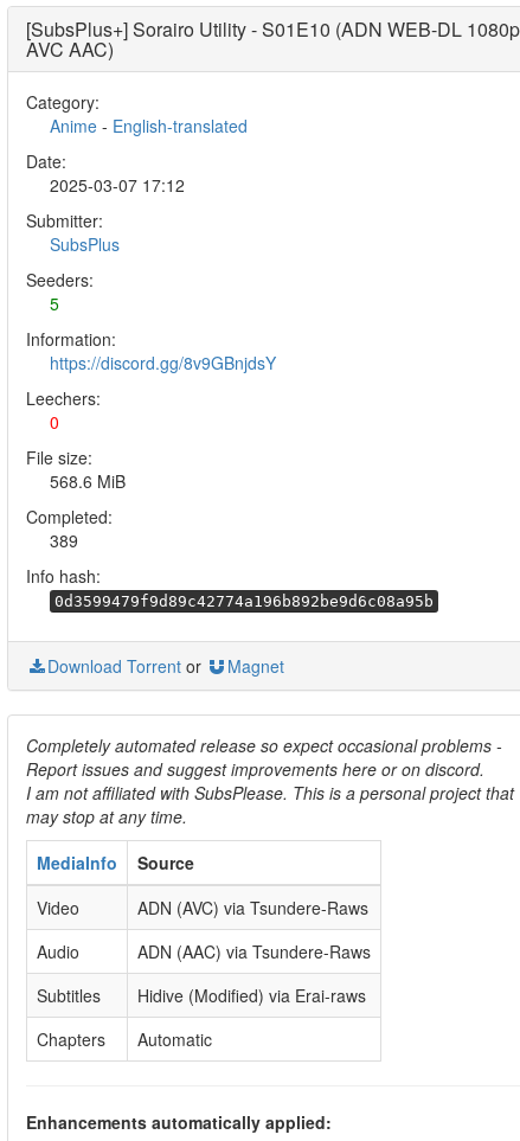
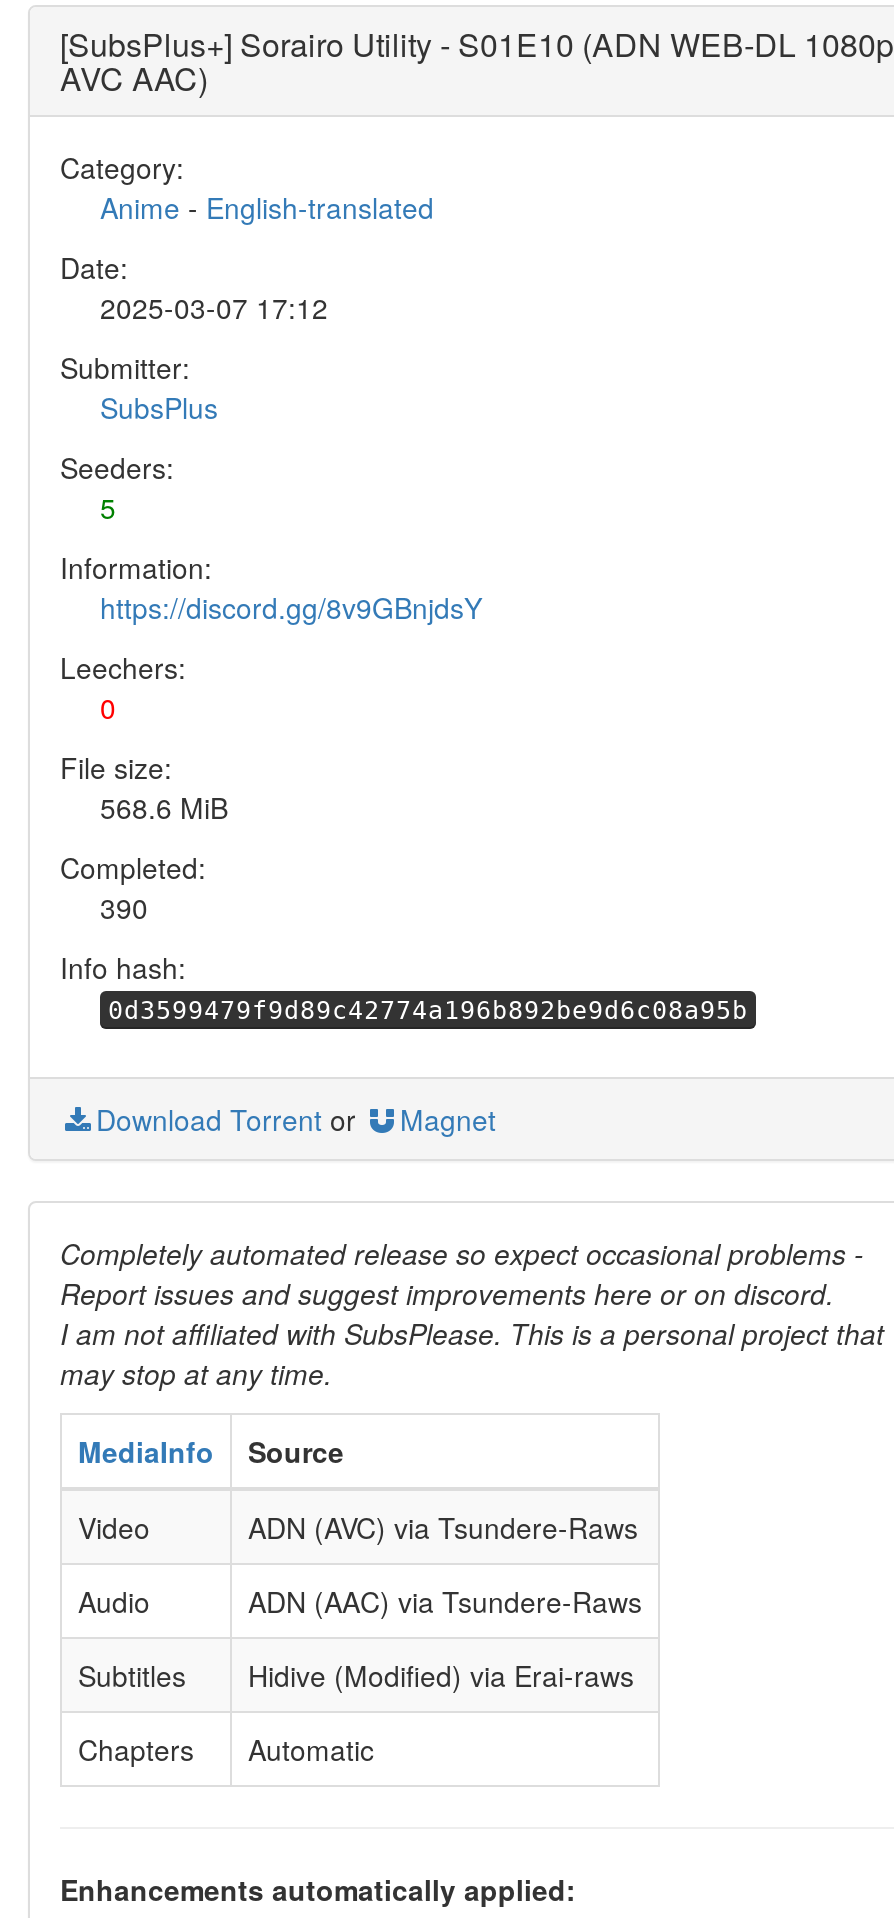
[50,528,78,552] 389 -> [100,887,148,927] 390

